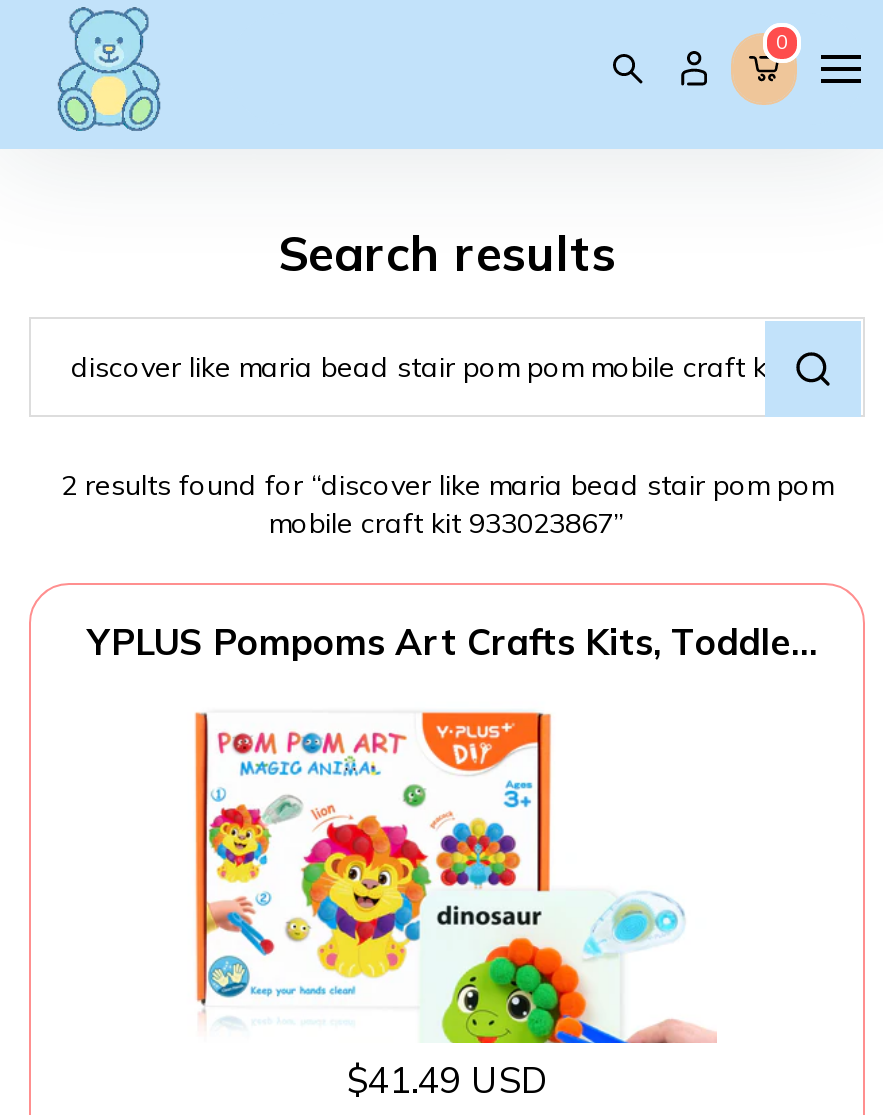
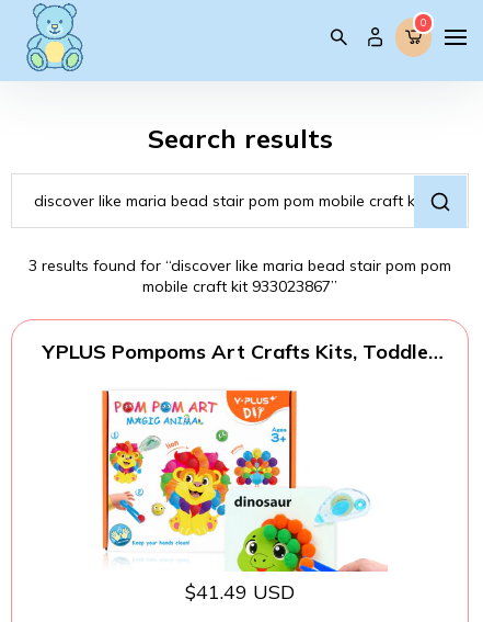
[61,467,833,503] 2 results found for “discover like maria bead stair pom pom -> [28,256,451,275] 3 results found for “discover like maria bead stair pom pom

